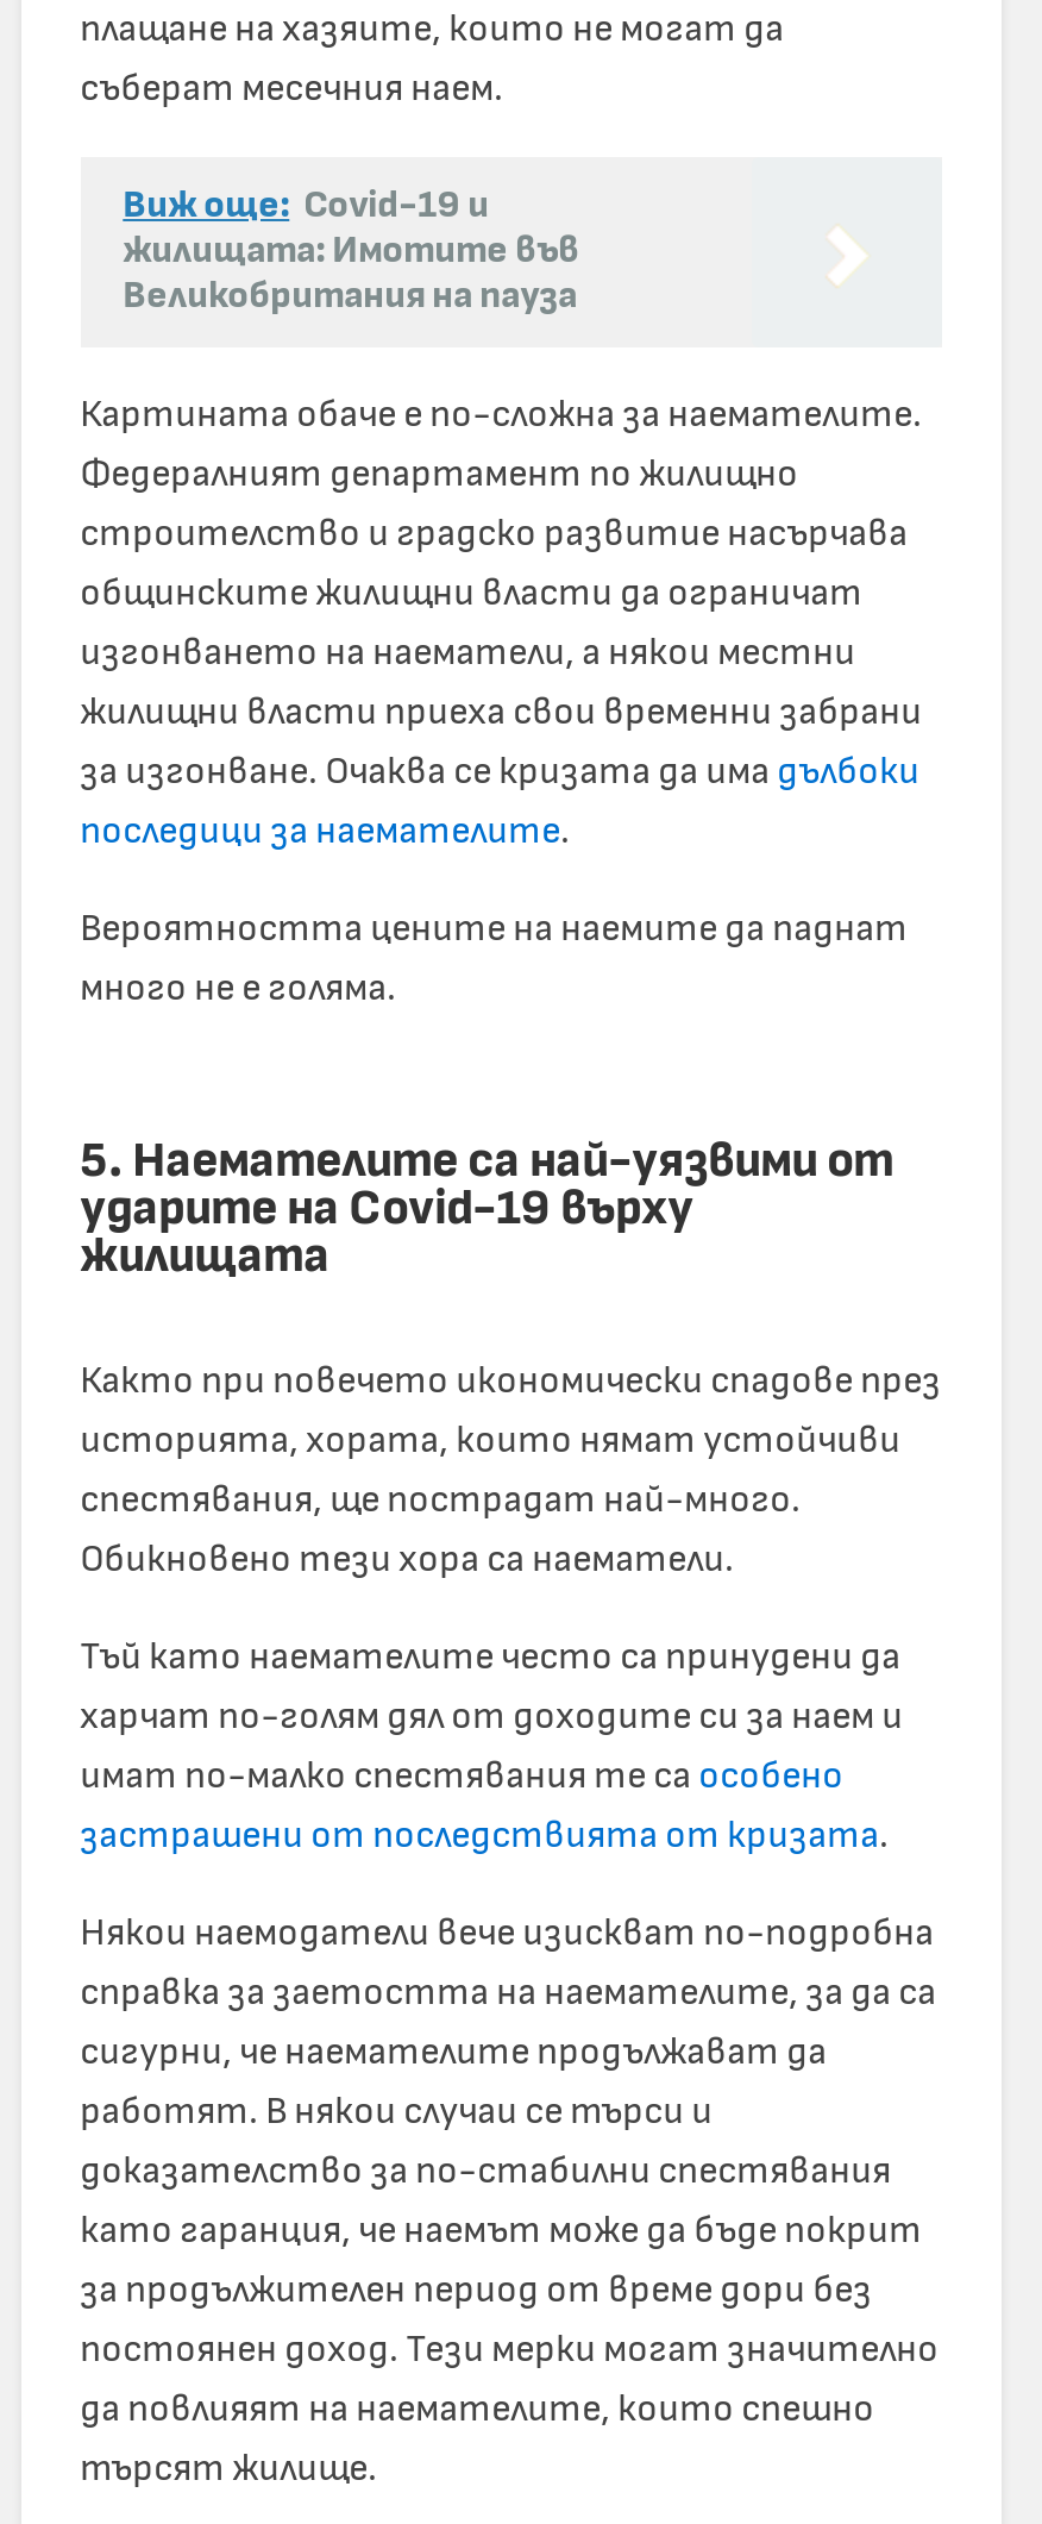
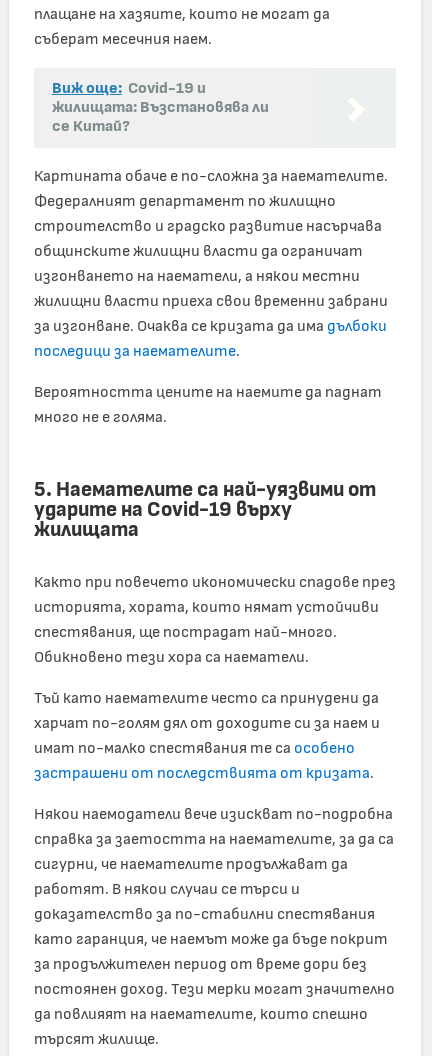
[123,231,580,314] жилищата: Имотите във | Великобритания на пауза -> [52,99,269,134] жилищата: Възстановява ли | се Китай?

